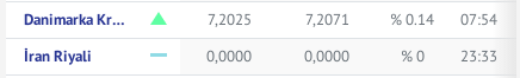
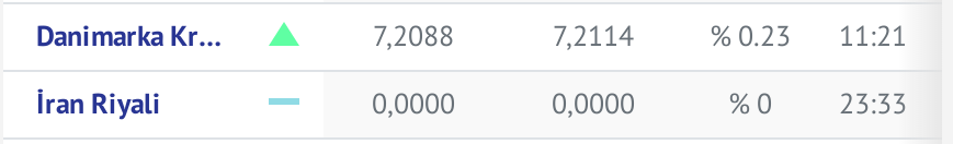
[207,9,251,30] 7,2025 -> [373,17,454,55] 7,2088
[305,9,349,30] 7,2071 -> [553,17,634,55] 7,2114
[390,9,434,30] % 0.14 -> [710,17,791,55] % 0.23
[460,9,497,30] 07:54 -> [839,17,907,55] 11:21

